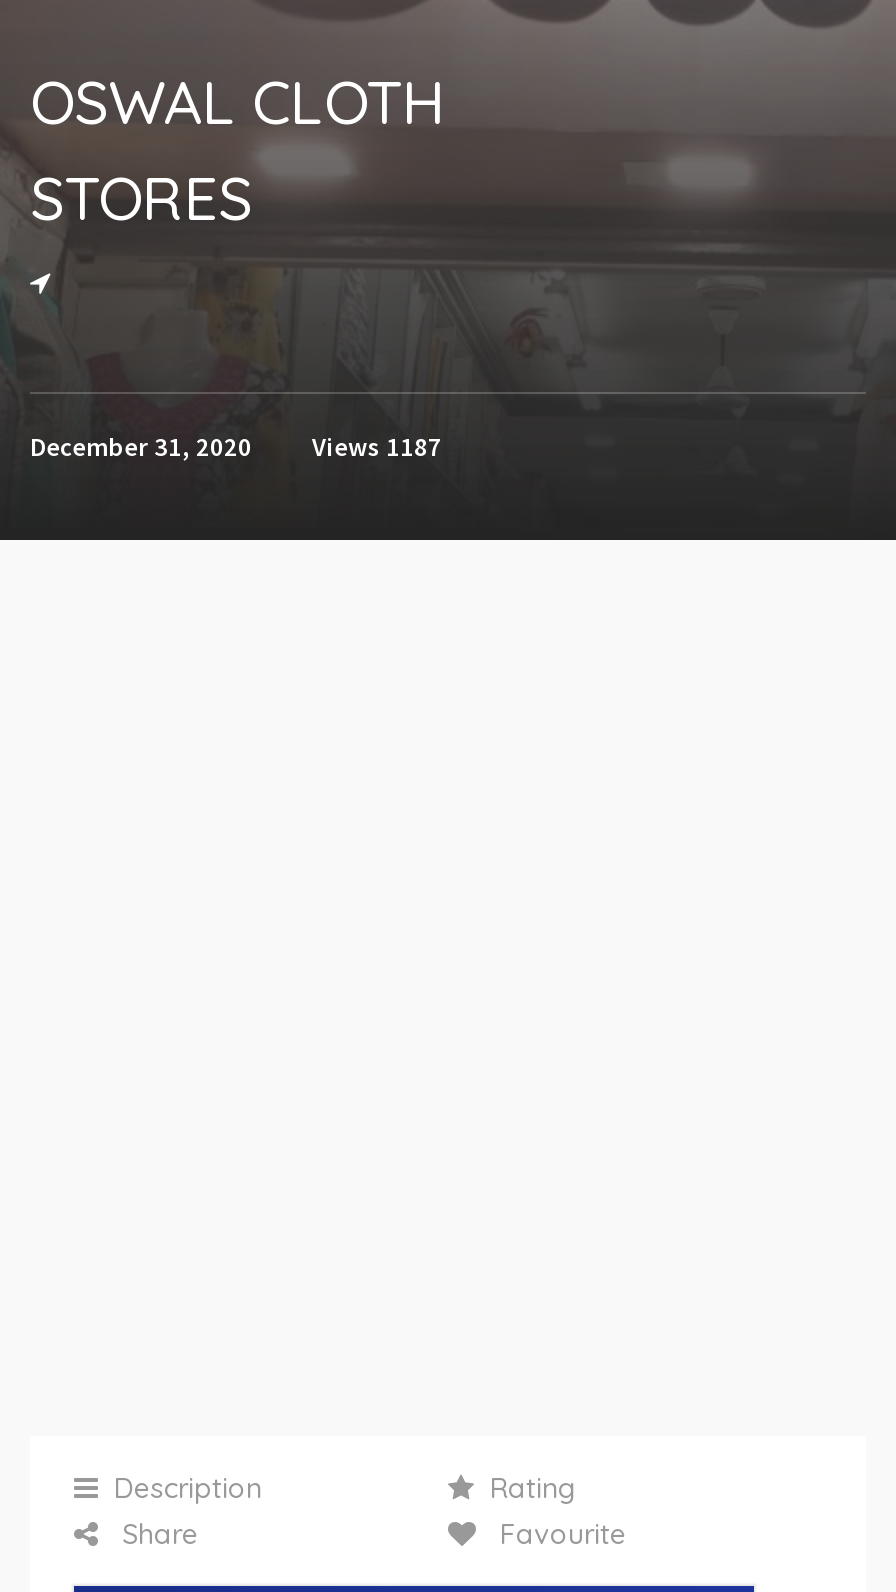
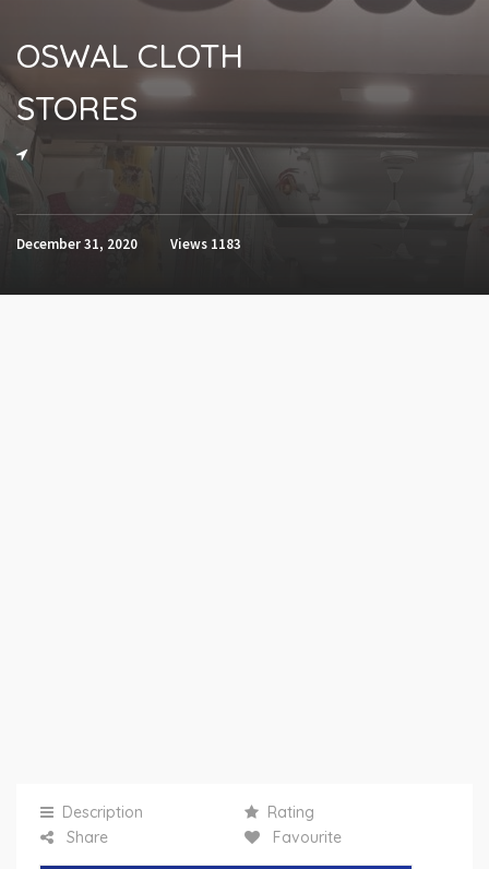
[30,431,442,465] December 31, 2020 Views 1187 -> [16,235,241,254] December 31, 2020 Views 1183

